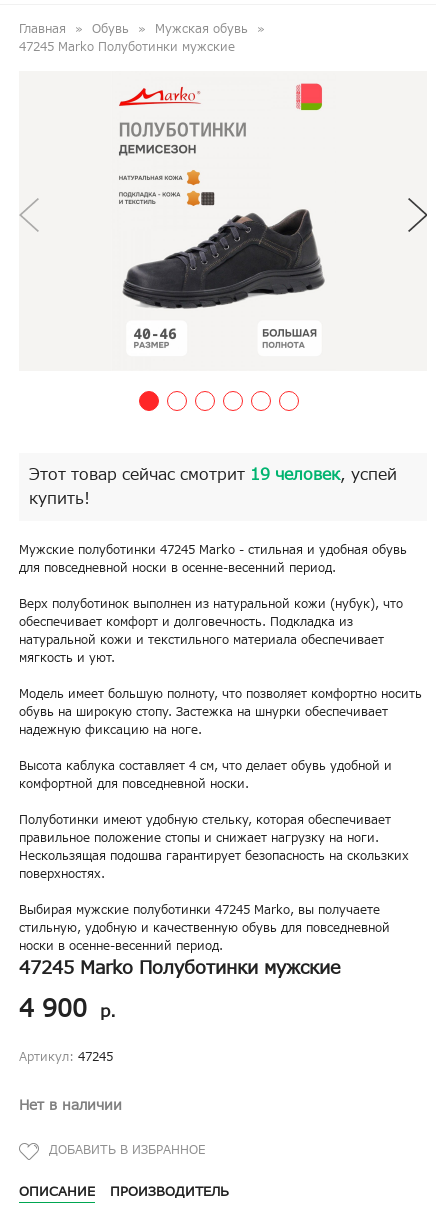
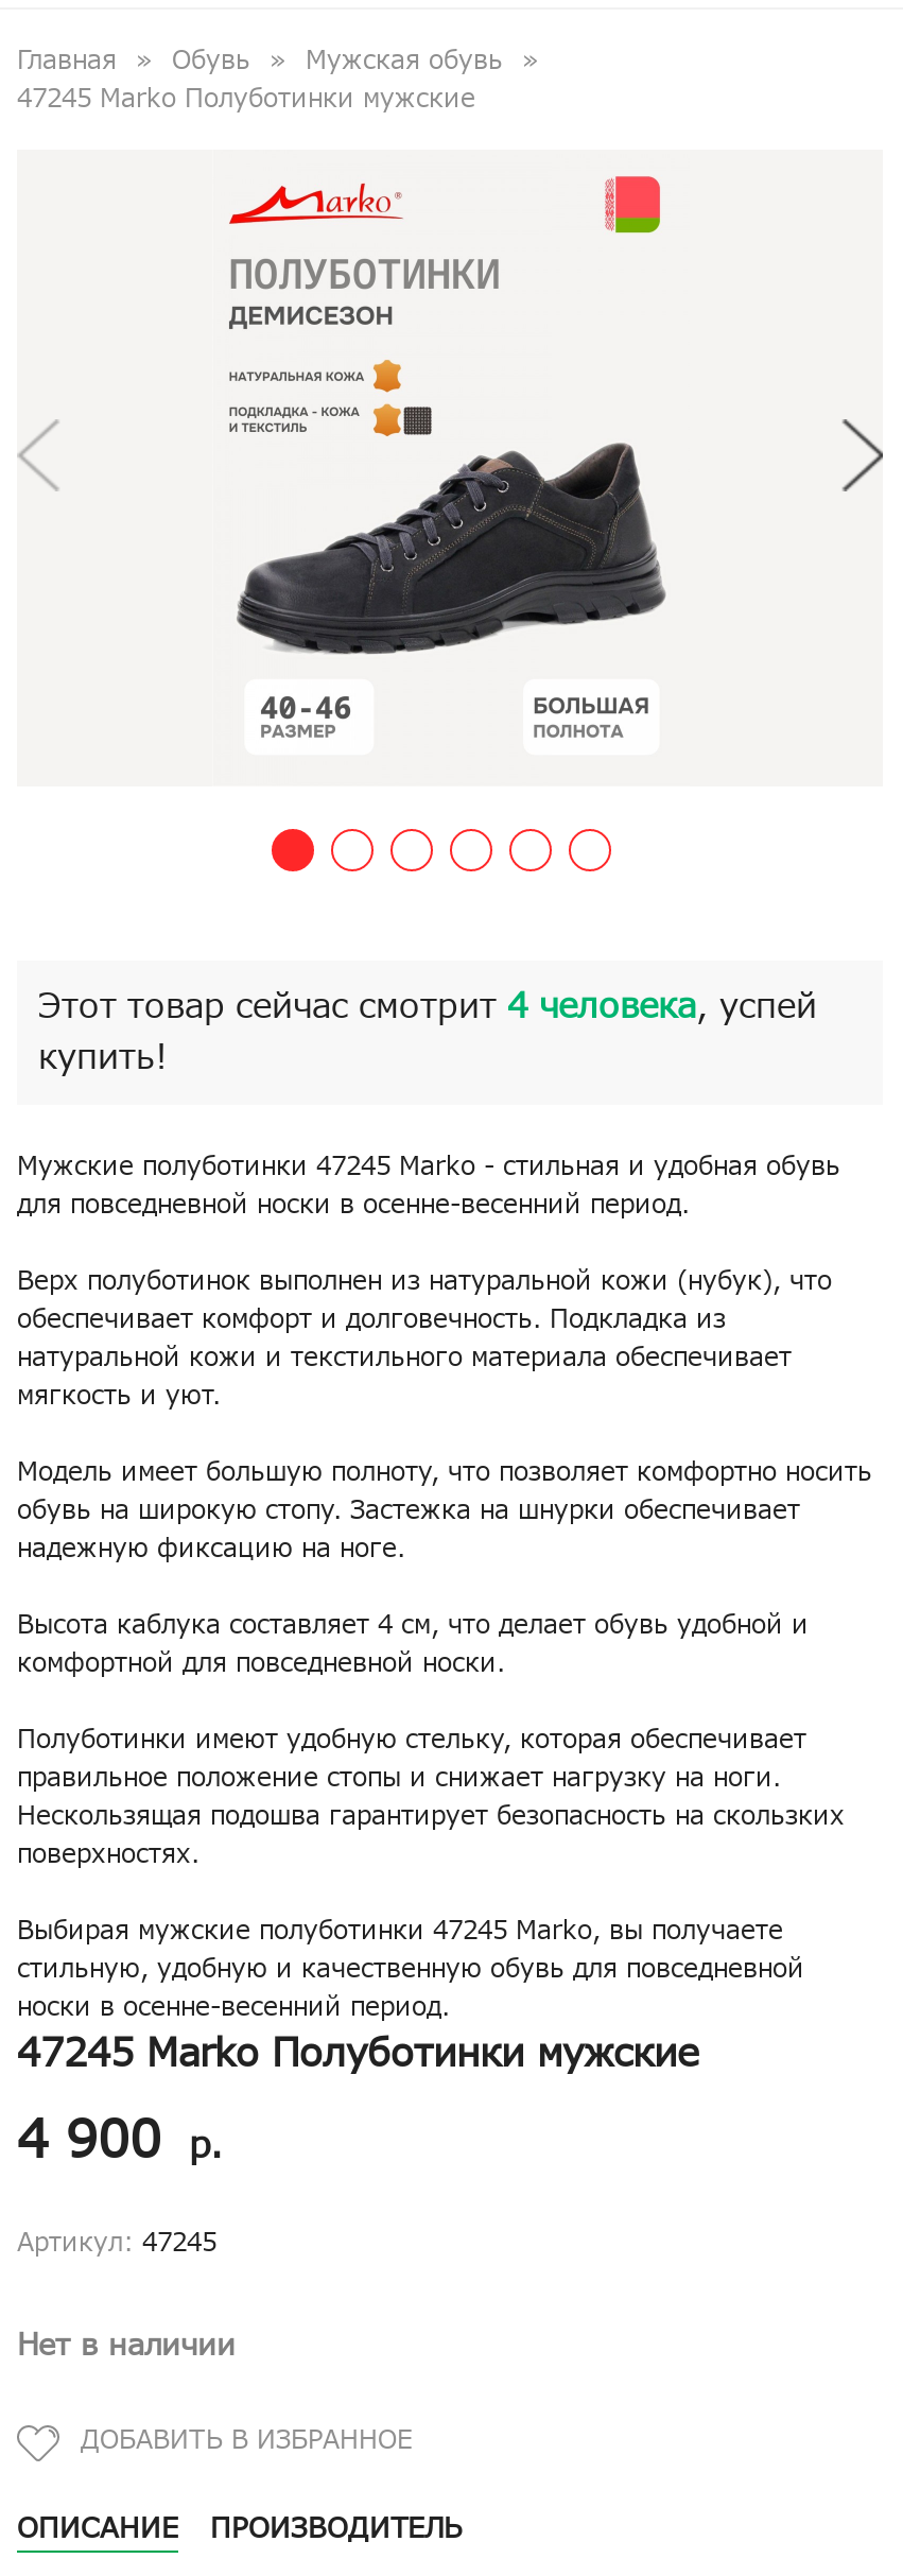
[29,463,397,487] Этот товар сейчас смотрит 19 человек, успей -> [38,982,817,1033] Этот товар сейчас смотрит 4 человека, успей

